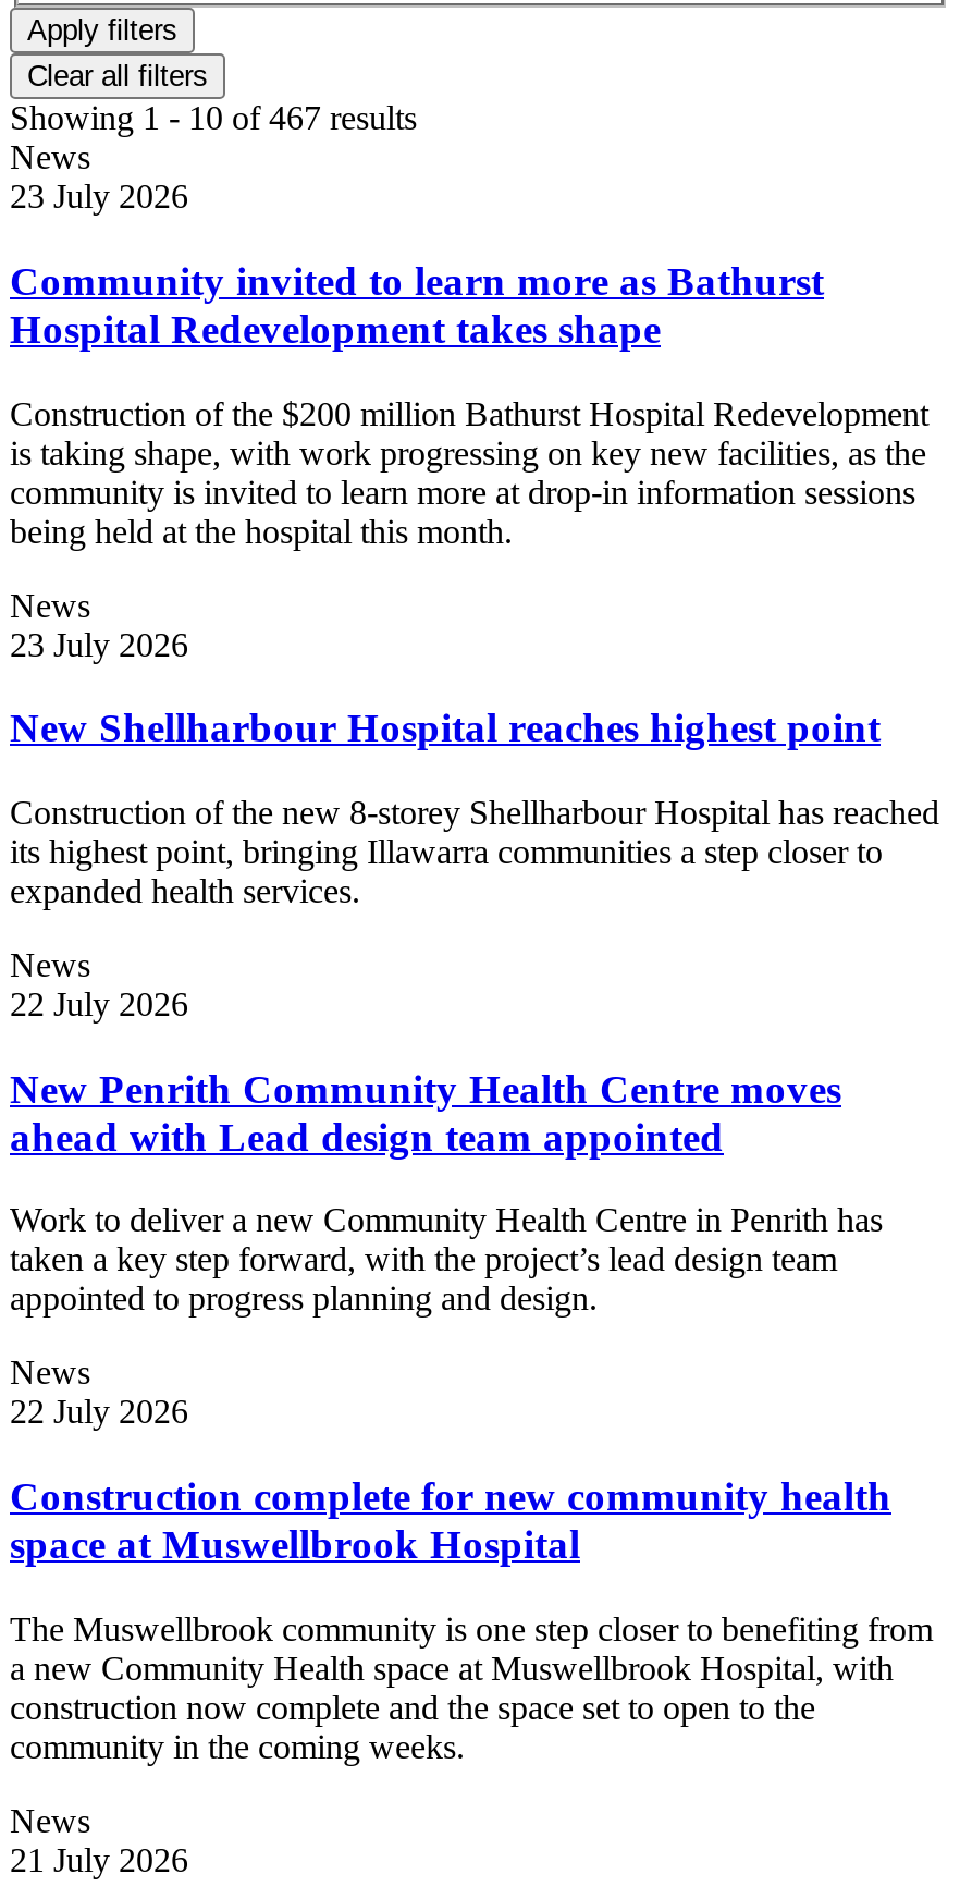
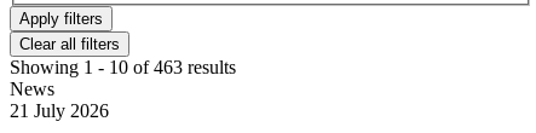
[10,99,939,1765] Showing 1 - 10 of 467 results | News | 23 July 2026 | Community invited to learn more as Bathurst | Hospital Redevelopment takes shape | Construction of the $200 million Bathurst Hospital Redevelopment | is taking shape, with work progressing on key new facilities, as the | community is invited to learn more at drop-in information sessions | being held at the hospital this month. | News | 23 July 2026 | New Shellharbour Hospital reaches highest point | Construction of the new 8-storey Shellharbour Hospital has reached | its highest point, bringing Illawarra communities a step closer to | expanded health services. | News | 22 July 2026 | New Penrith Community Health Centre moves | ahead with Lead design team appointed | Work to deliver a new Community Health Centre in Penrith has | taken a key step forward, with the project’s lead design team | appointed to progress planning and design. | News | 22 July 2026 | Construction complete for new community health | space at Muswellbrook Hospital | The Muswellbrook community is one step closer to benefiting from | a new Community Health space at Muswellbrook Hospital, with | construction now complete and the space set to open to the | community in the coming weeks. -> [10,57,236,78] Showing 1 - 10 of 463 results

